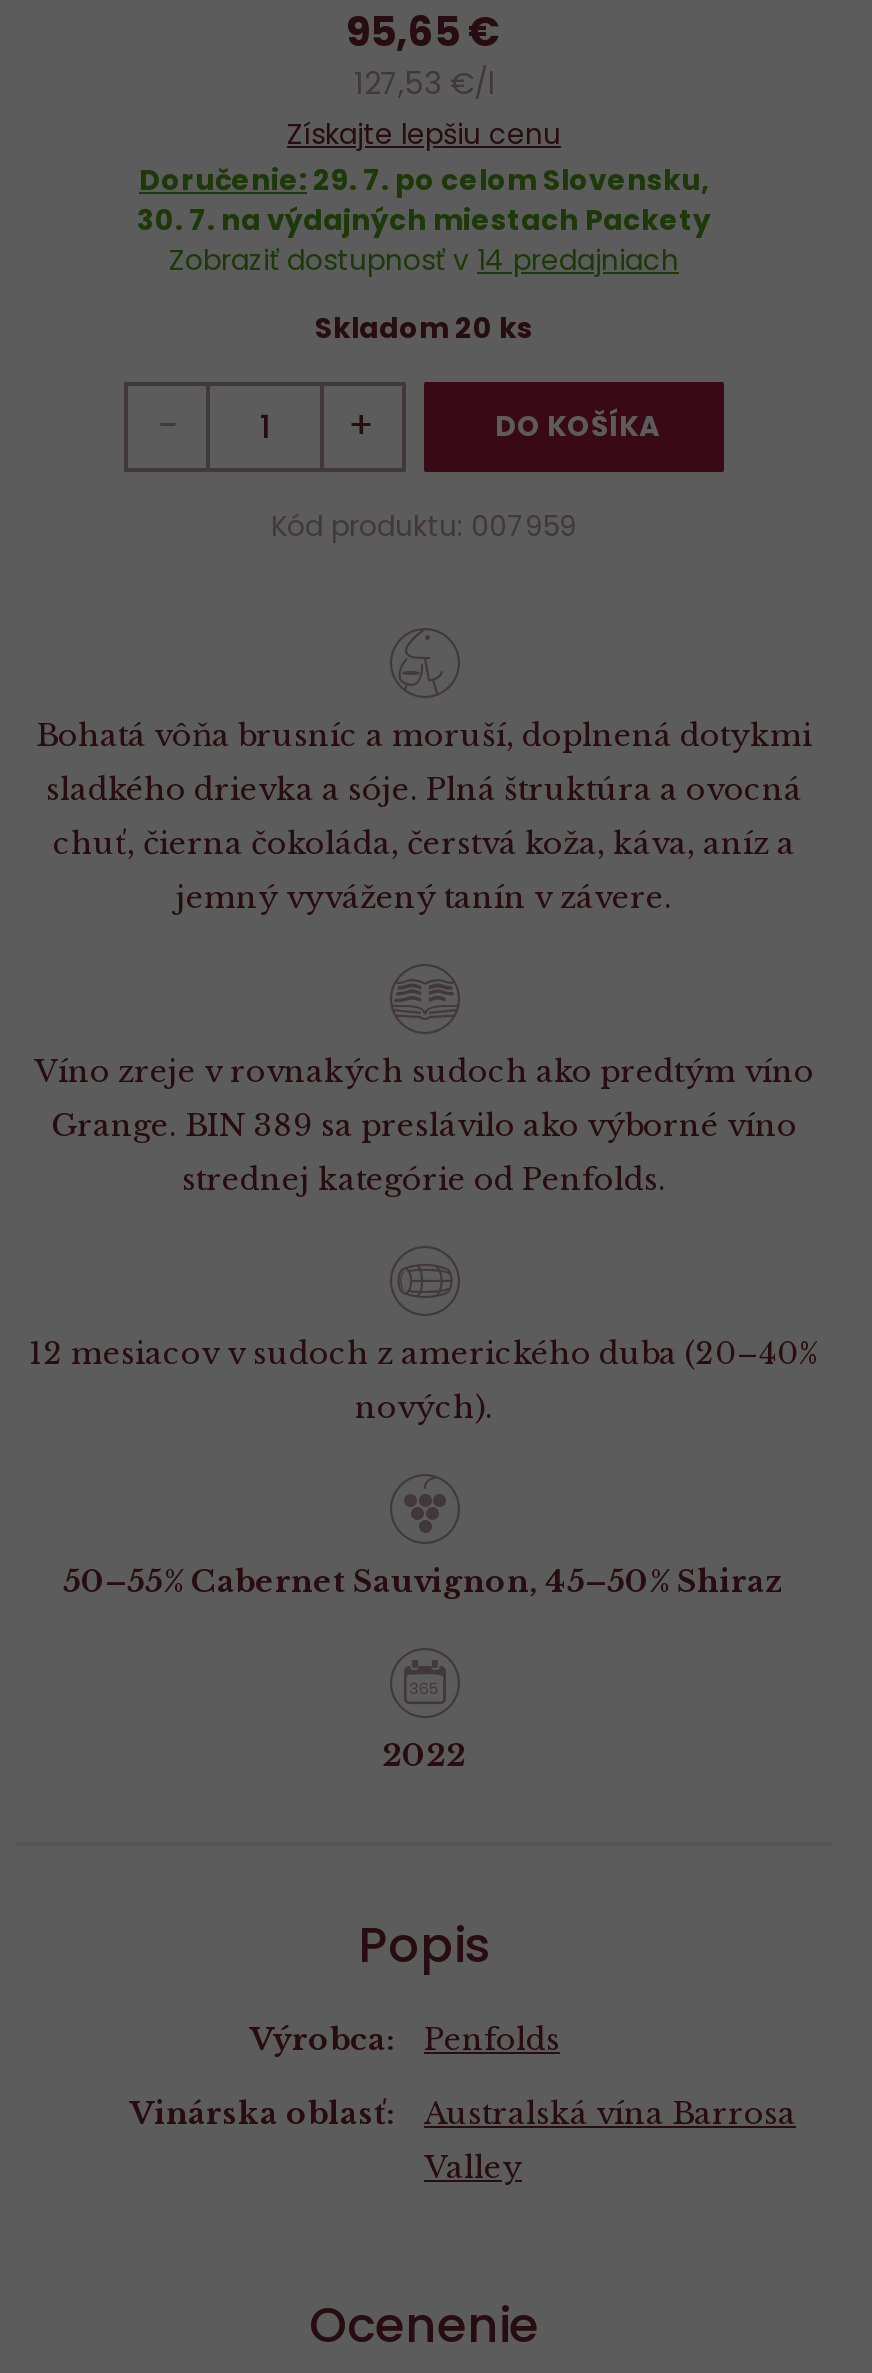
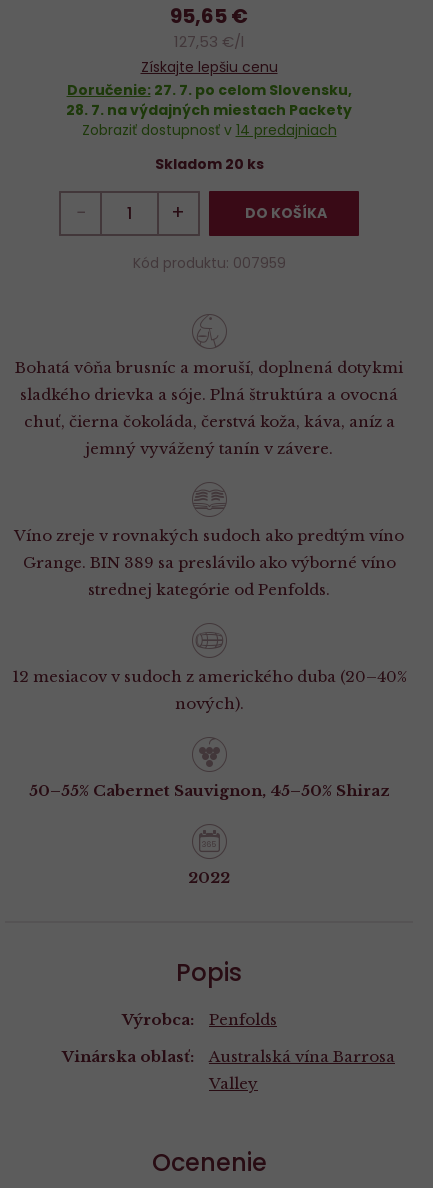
[139,160,709,200] Doručenie: 29. 7. po celom Slovensku, -> [66,80,351,100] Doručenie: 27. 7. po celom Slovensku,
[137,200,711,240] 30. 7. na výdajných miestach Packety -> [66,100,352,120] 28. 7. na výdajných miestach Packety

